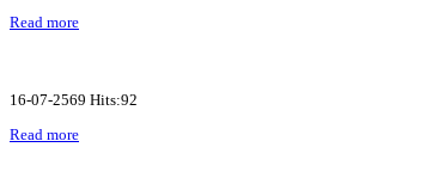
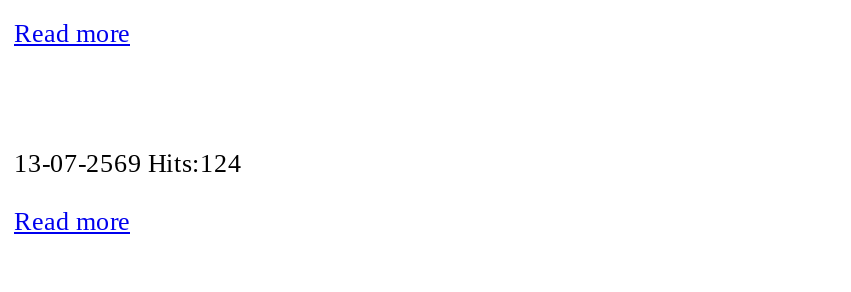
[10,91,138,108] 16-07-2569 Hits:92 -> [14,148,242,178] 13-07-2569 Hits:124

